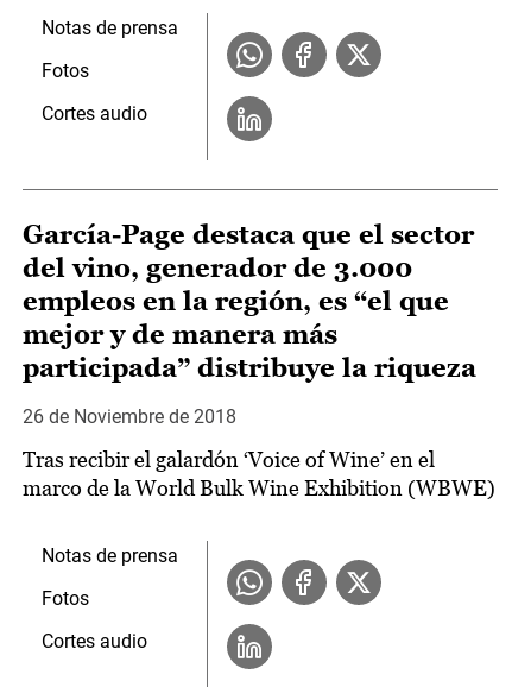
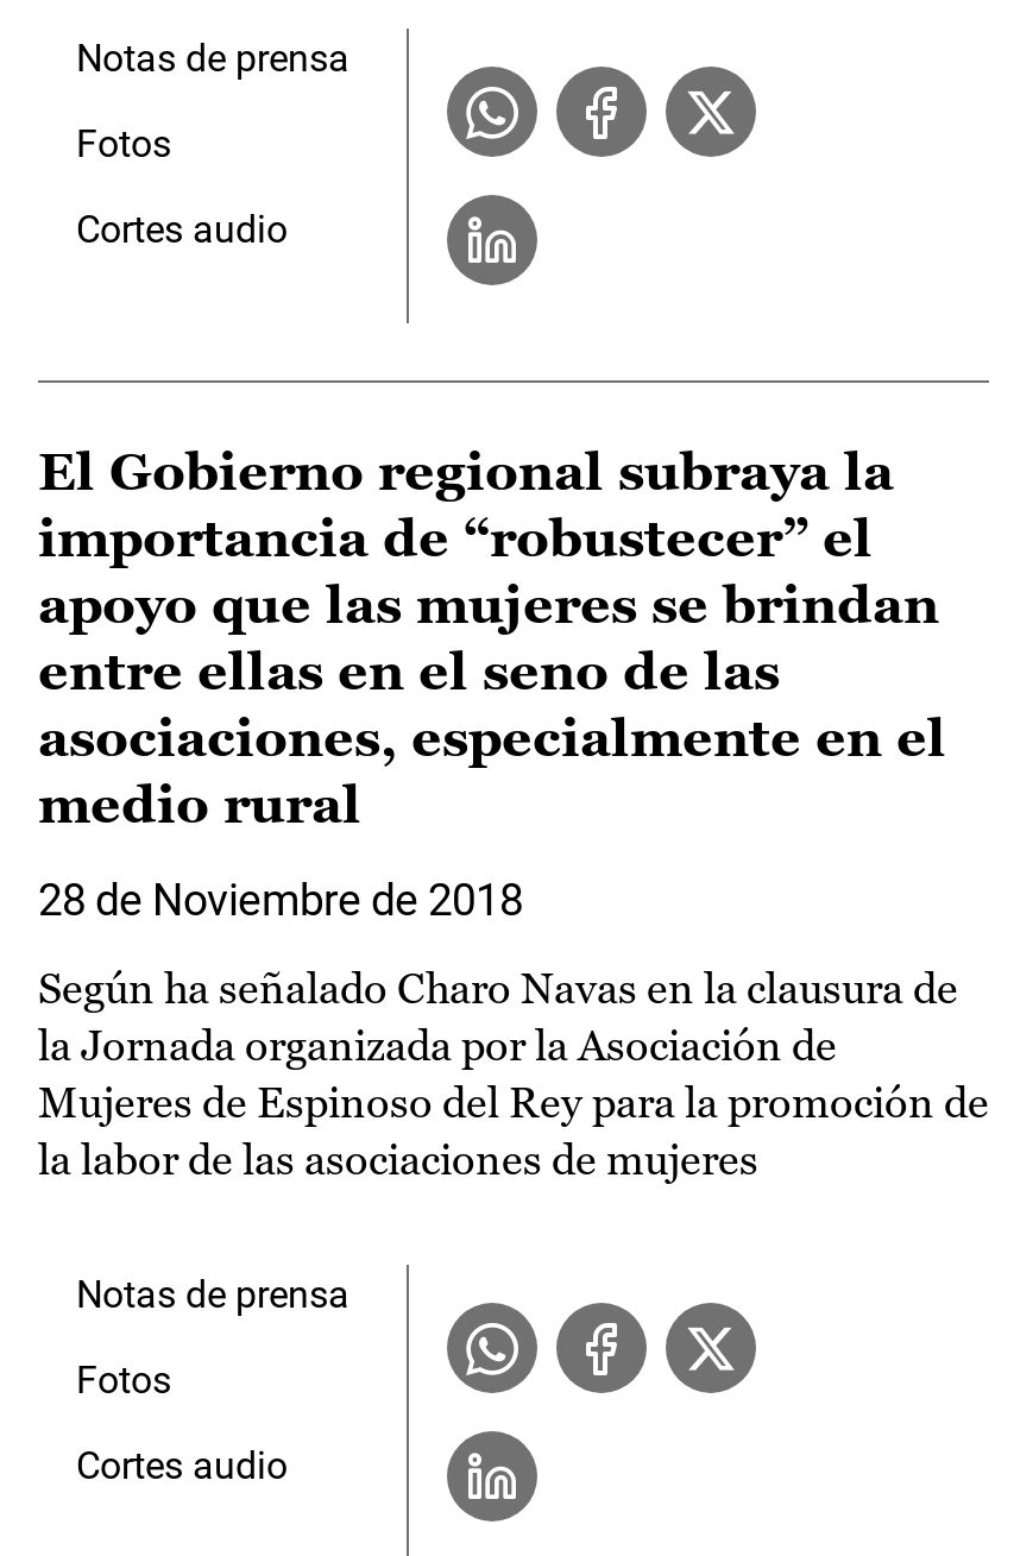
[23,220,476,383] García-Page destaca que el sector | del vino, generador de 3.000 | empleos en la región, es “el que | mejor y de manera más | participada” distribuye la riqueza -> [38,442,946,835] El Gobierno regional subraya la | importancia de “robustecer” el | apoyo que las mujeres se brindan | entre ellas en el seno de las | asociaciones, especialmente en el | medio rural
[23,405,236,428] 26 de Noviembre de 2018 -> [38,875,523,925] 28 de Noviembre de 2018
[23,447,495,501] Tras recibir el galardón ‘Voice of Wine’ en el | marco de la World Bulk Wine Exhibition (WBWE) -> [38,963,989,1184] Según ha señalado Charo Navas en la clausura de | la Jornada organizada por la Asociación de | Mujeres de Espinoso del Rey para la promoción de | la labor de las asociaciones de mujeres

